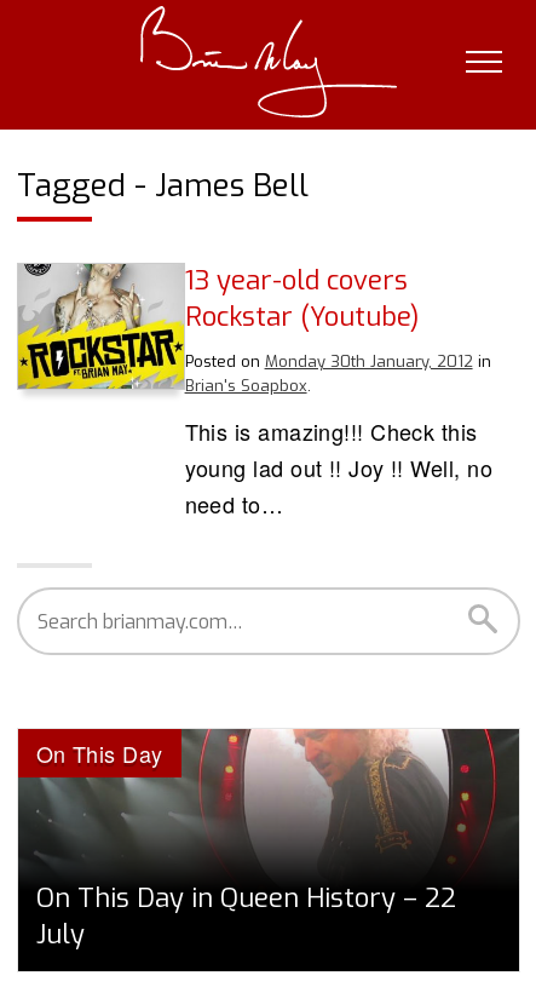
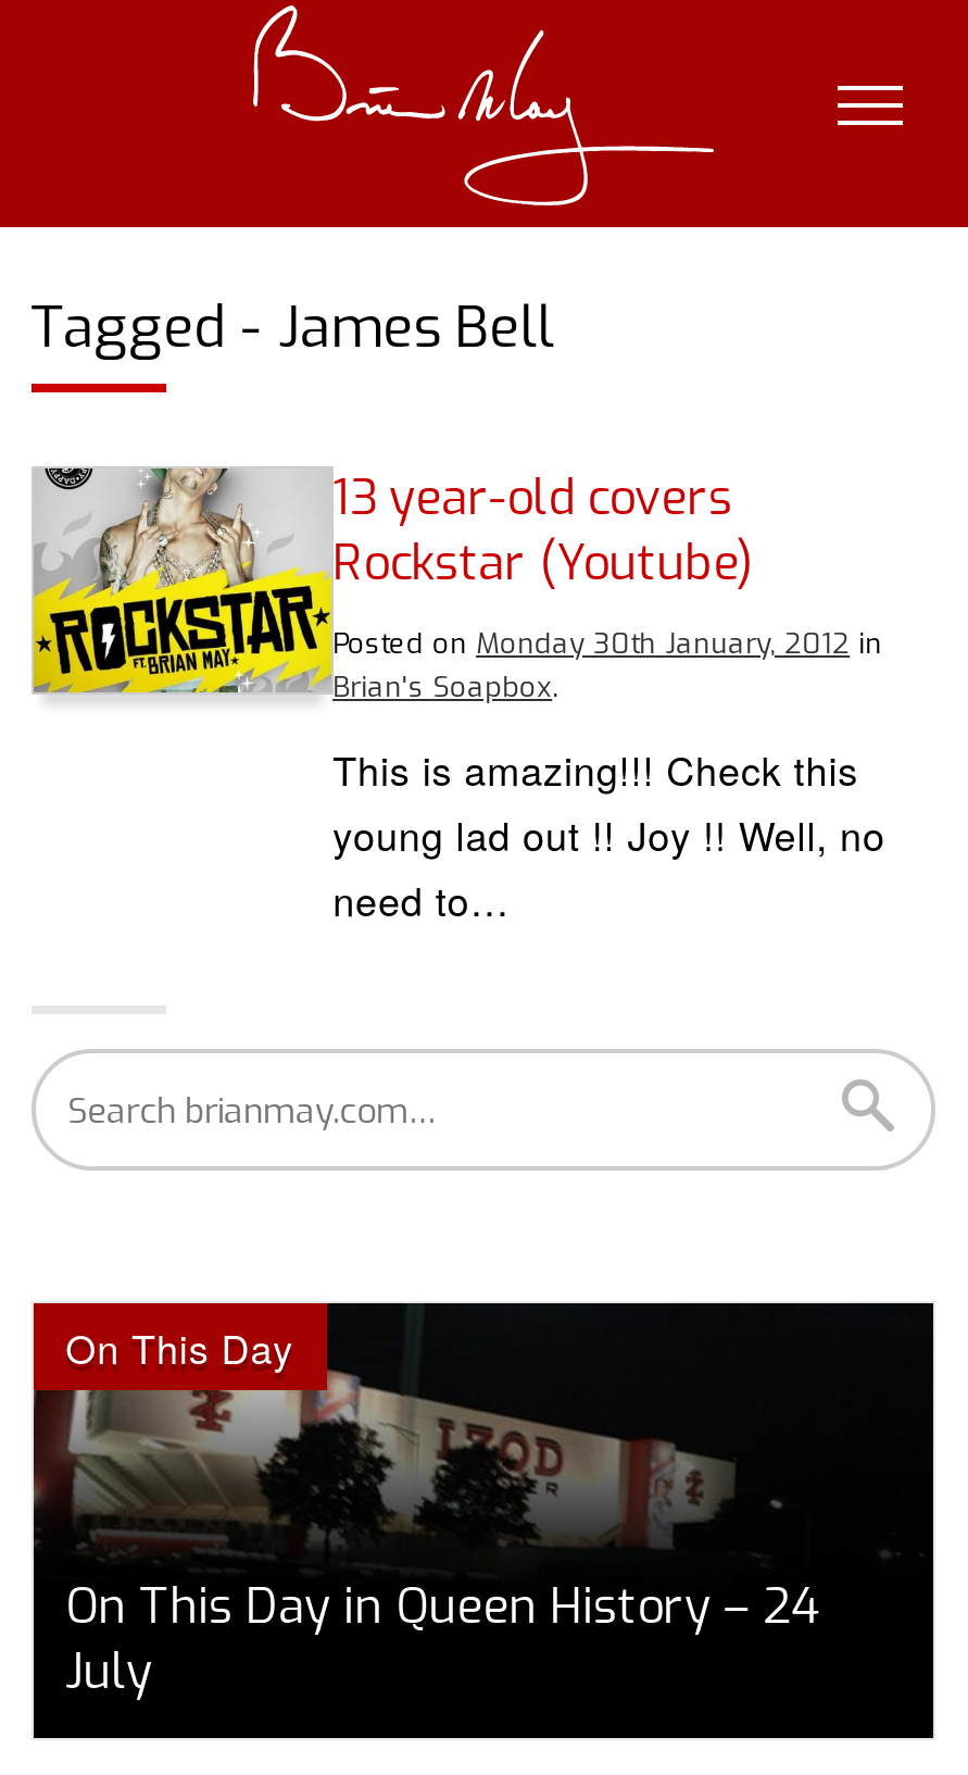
[18,728,519,915] [image] | On This Day in Queen History – 22 -> [34,1301,931,1638] [image] | On This Day in Queen History – 24

